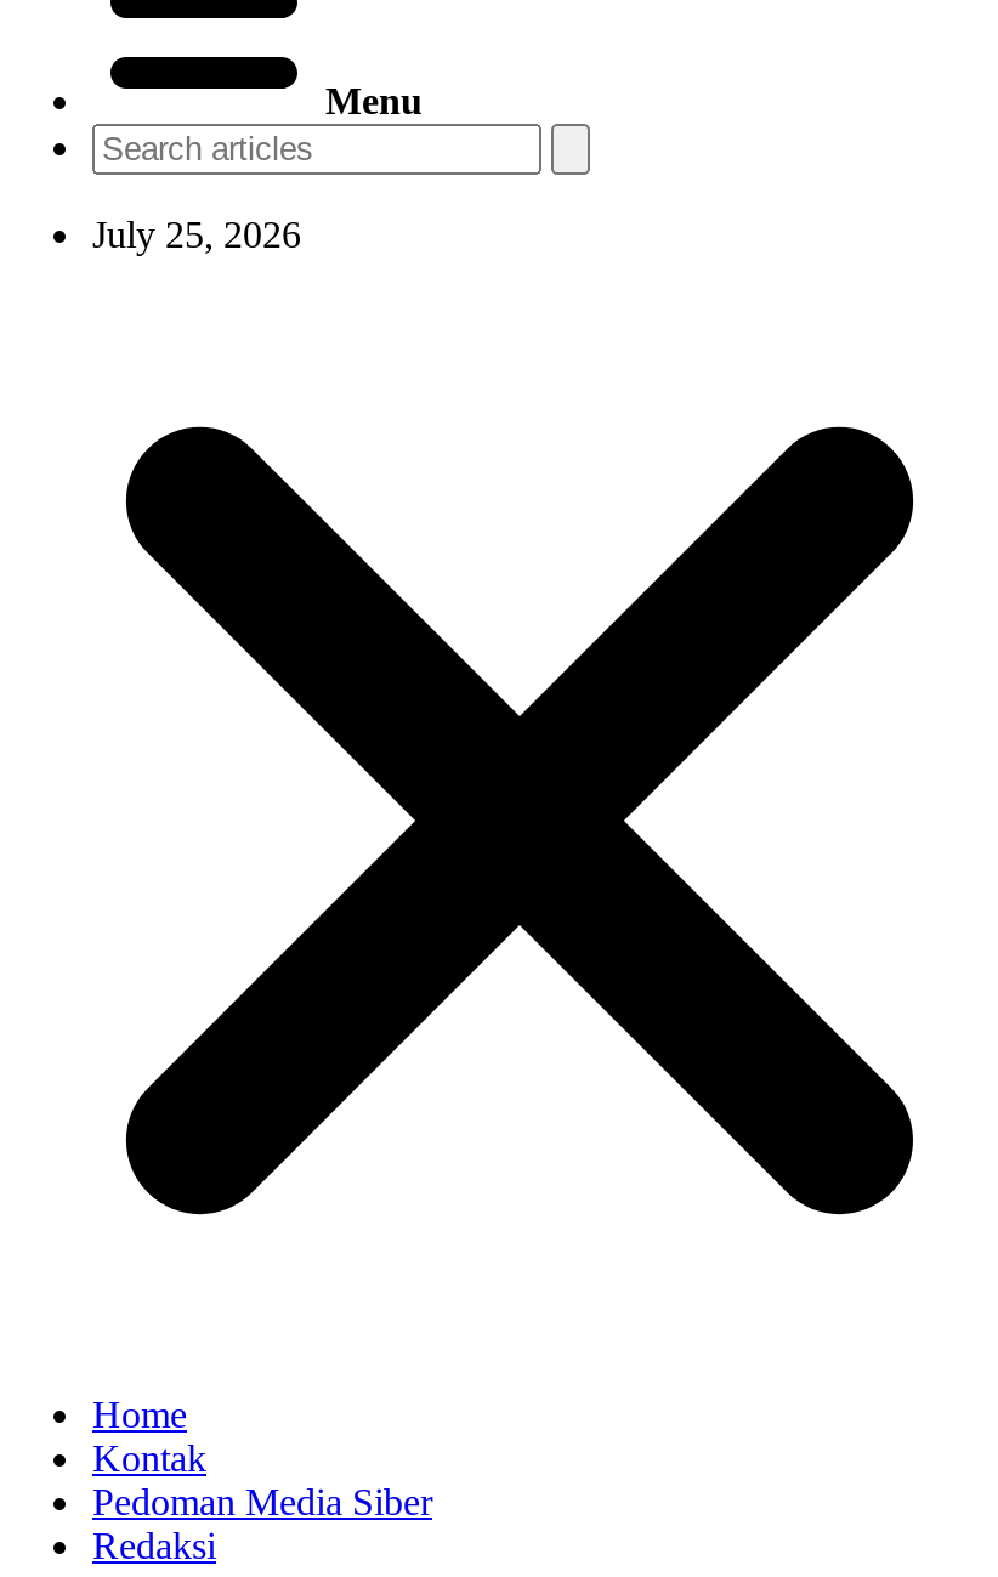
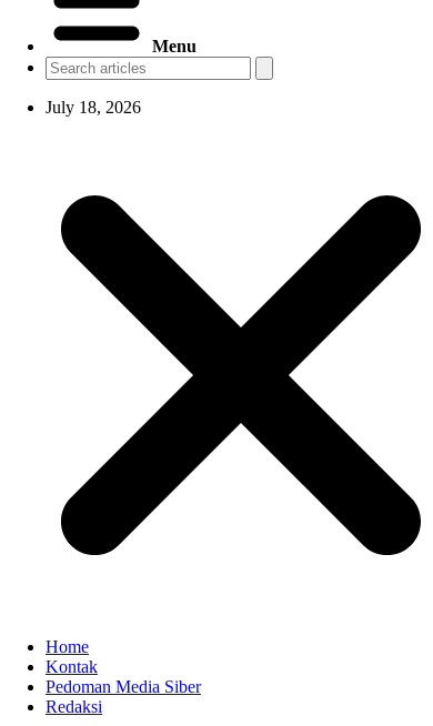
[92,214,301,255] July 25, 2026 -> [46,98,141,117] July 18, 2026

